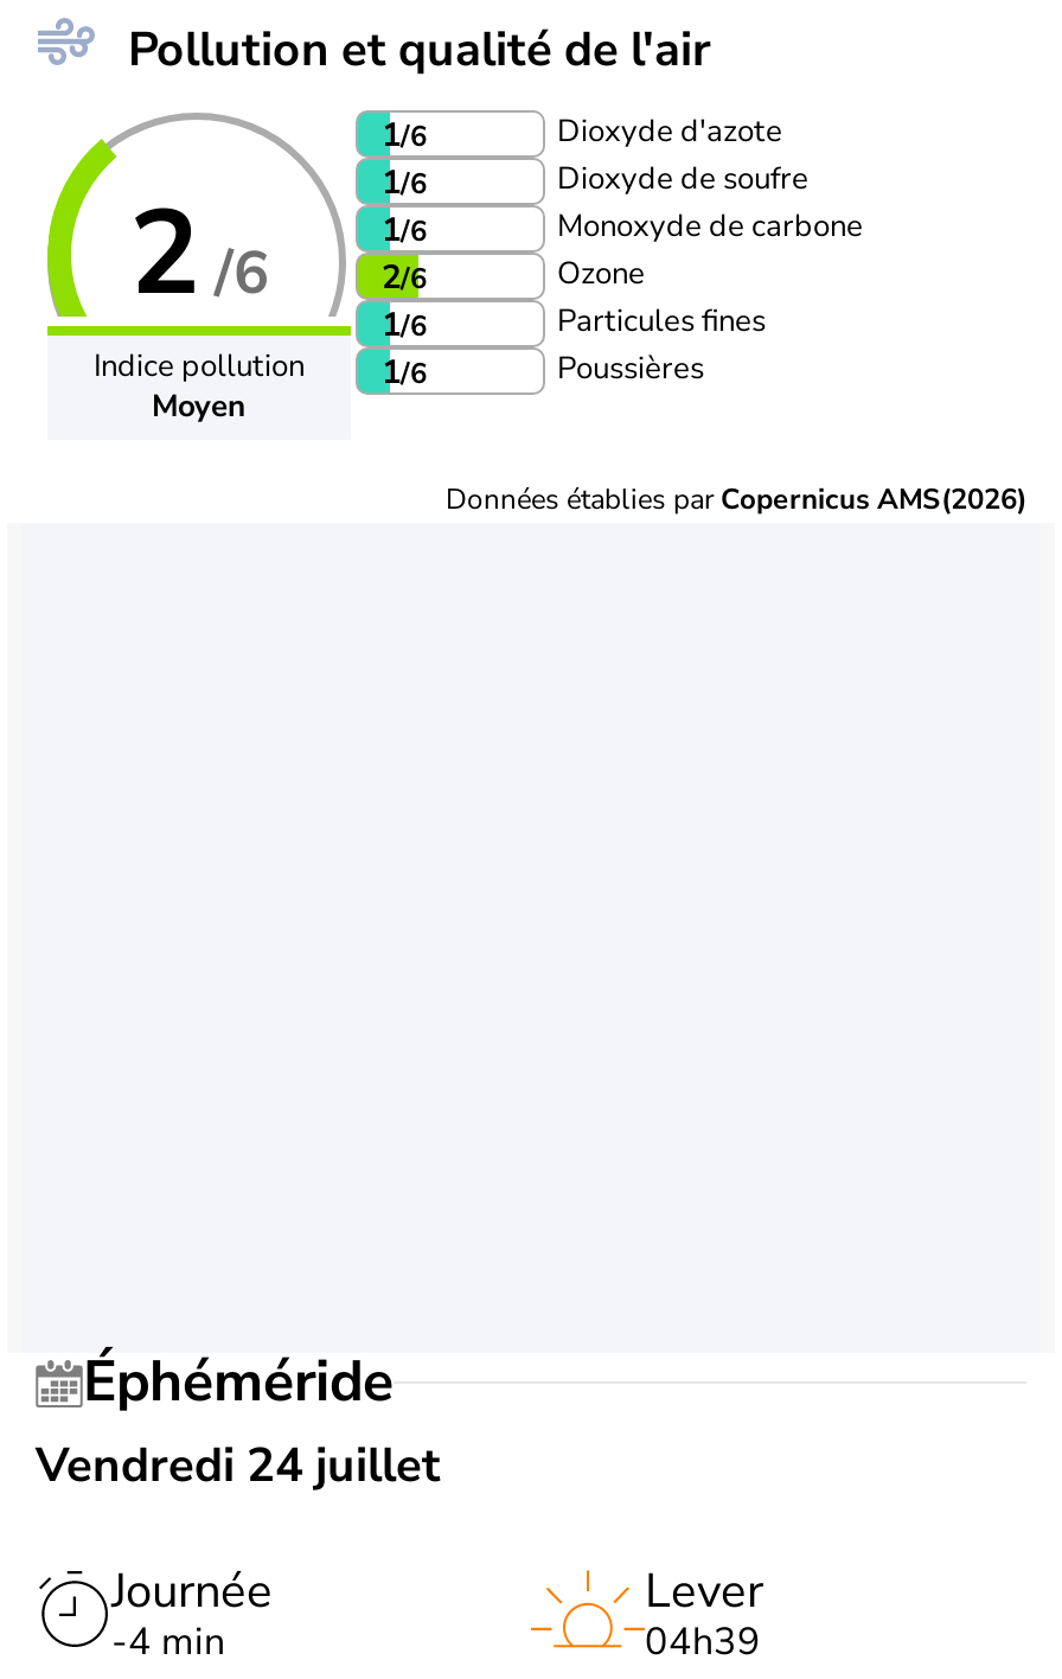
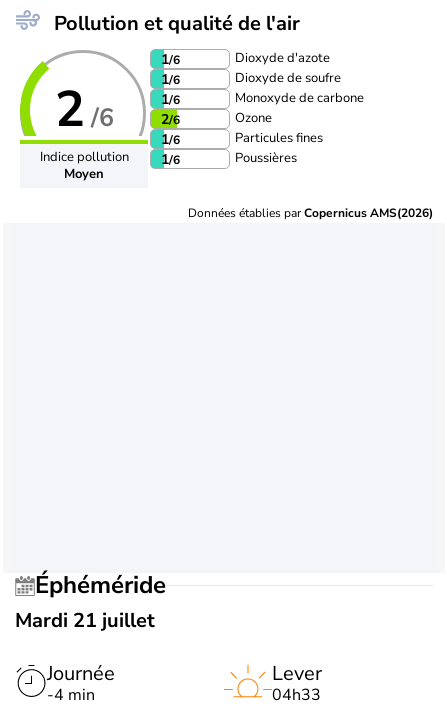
[36,1433,441,1497] Vendredi 24 juillet -> [15,607,155,634] Mardi 21 juillet
[645,1616,761,1668] 04h39 -> [272,684,321,706] 04h33

